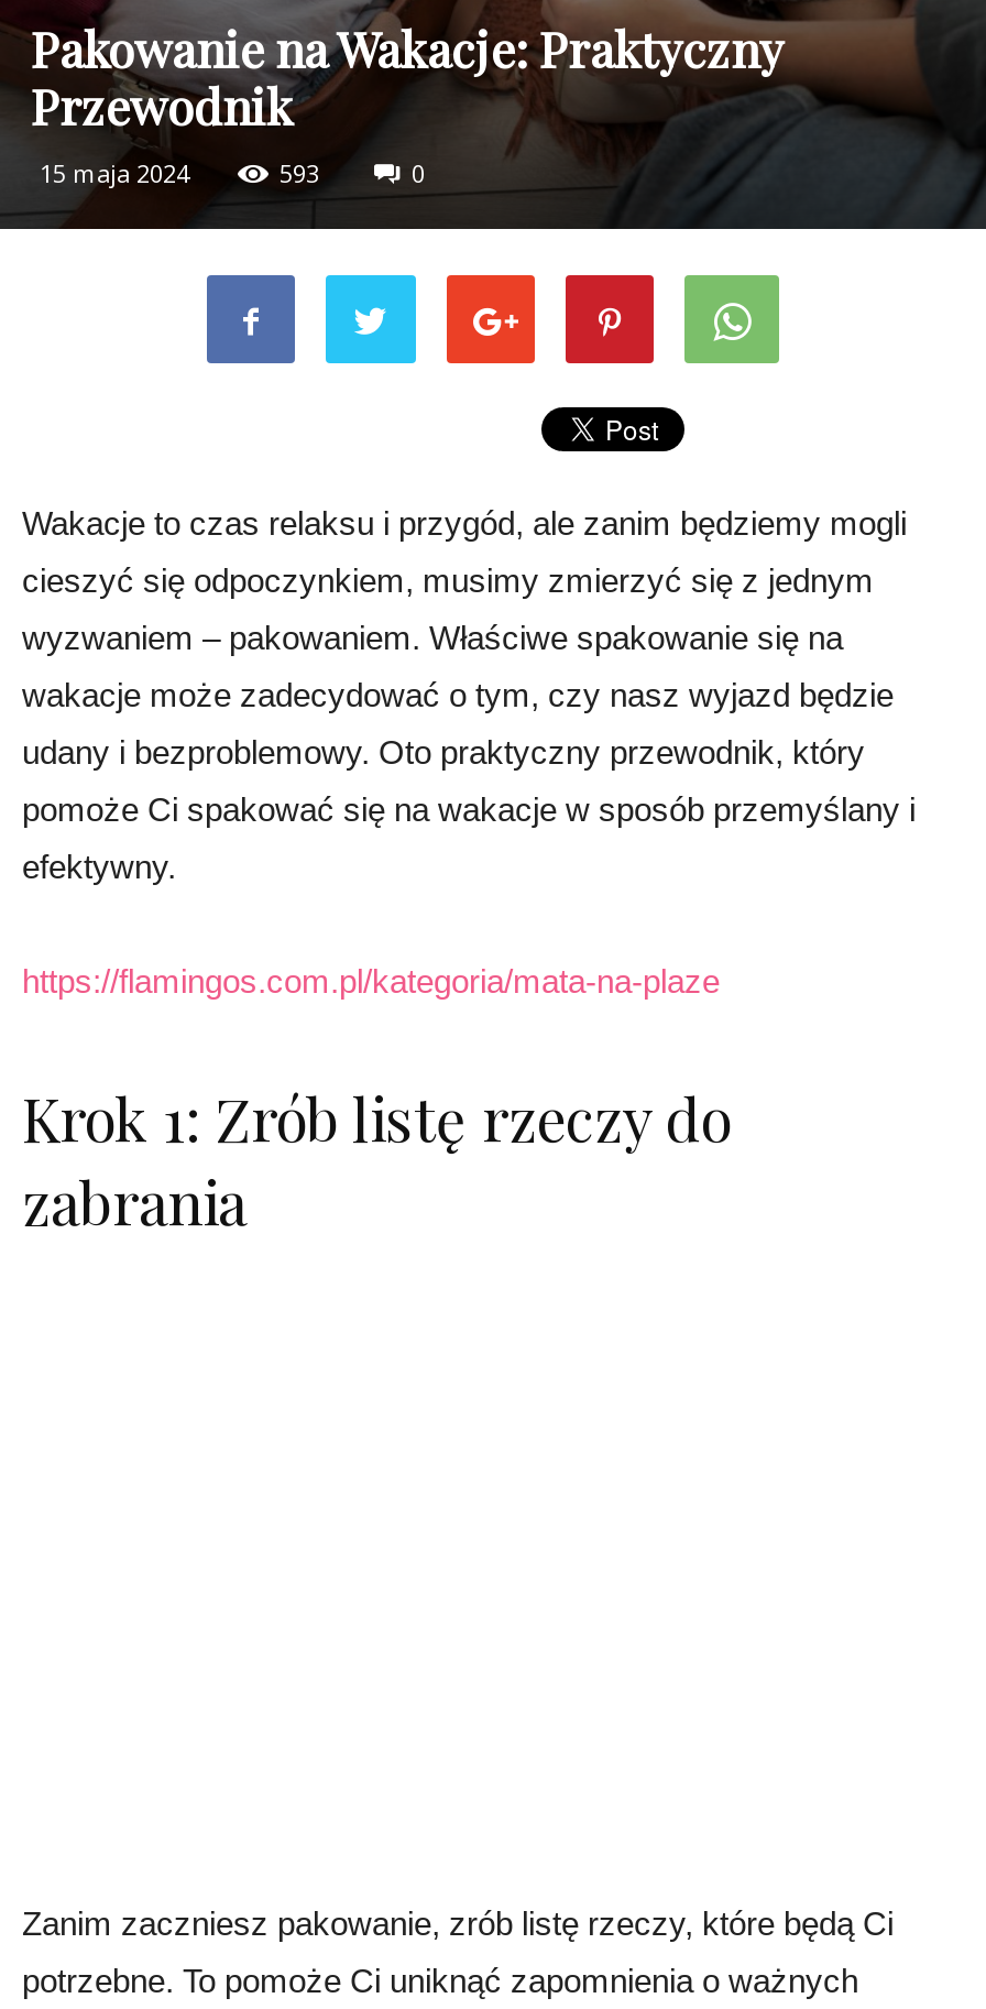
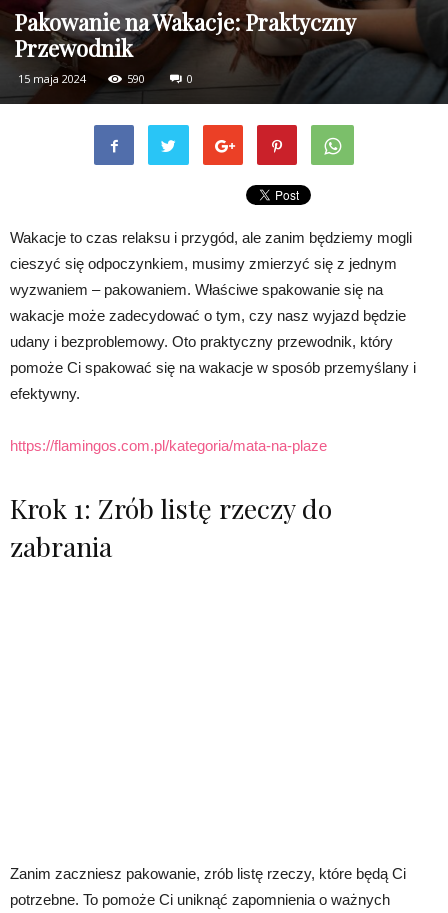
[280,156,319,189] 593 -> [127,71,145,86] 590

